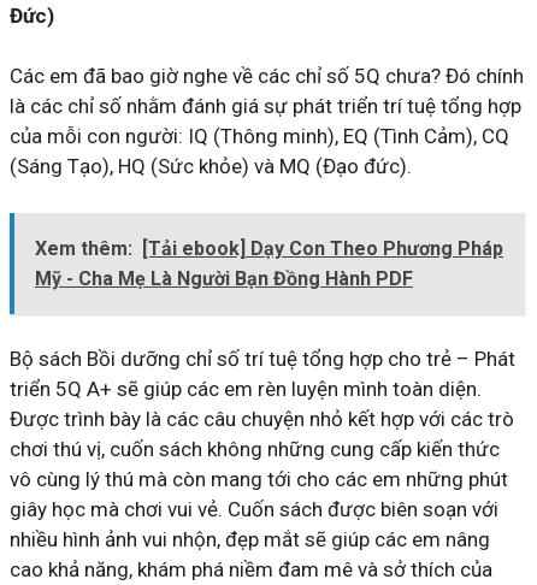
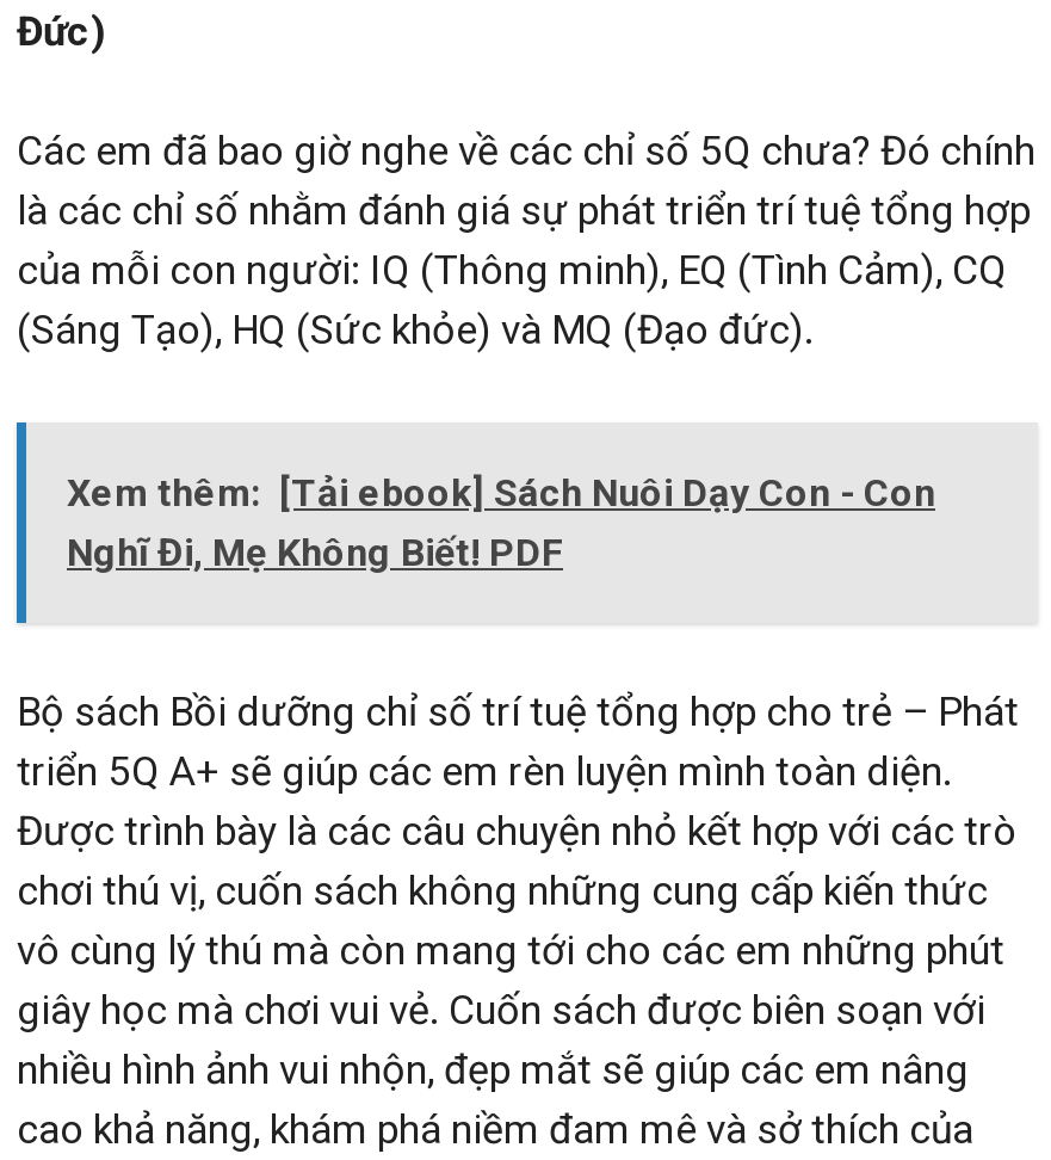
[35,237,503,289] Xem thêm: [Tải ebook] Dạy Con Theo Phương Pháp | Mỹ - Cha Mẹ Là Người Bạn Đồng Hành PDF -> [67,469,935,574] Xem thêm: [Tải ebook] Sách Nuôi Dạy Con - Con | Nghĩ Đi, Mẹ Không Biết! PDF

